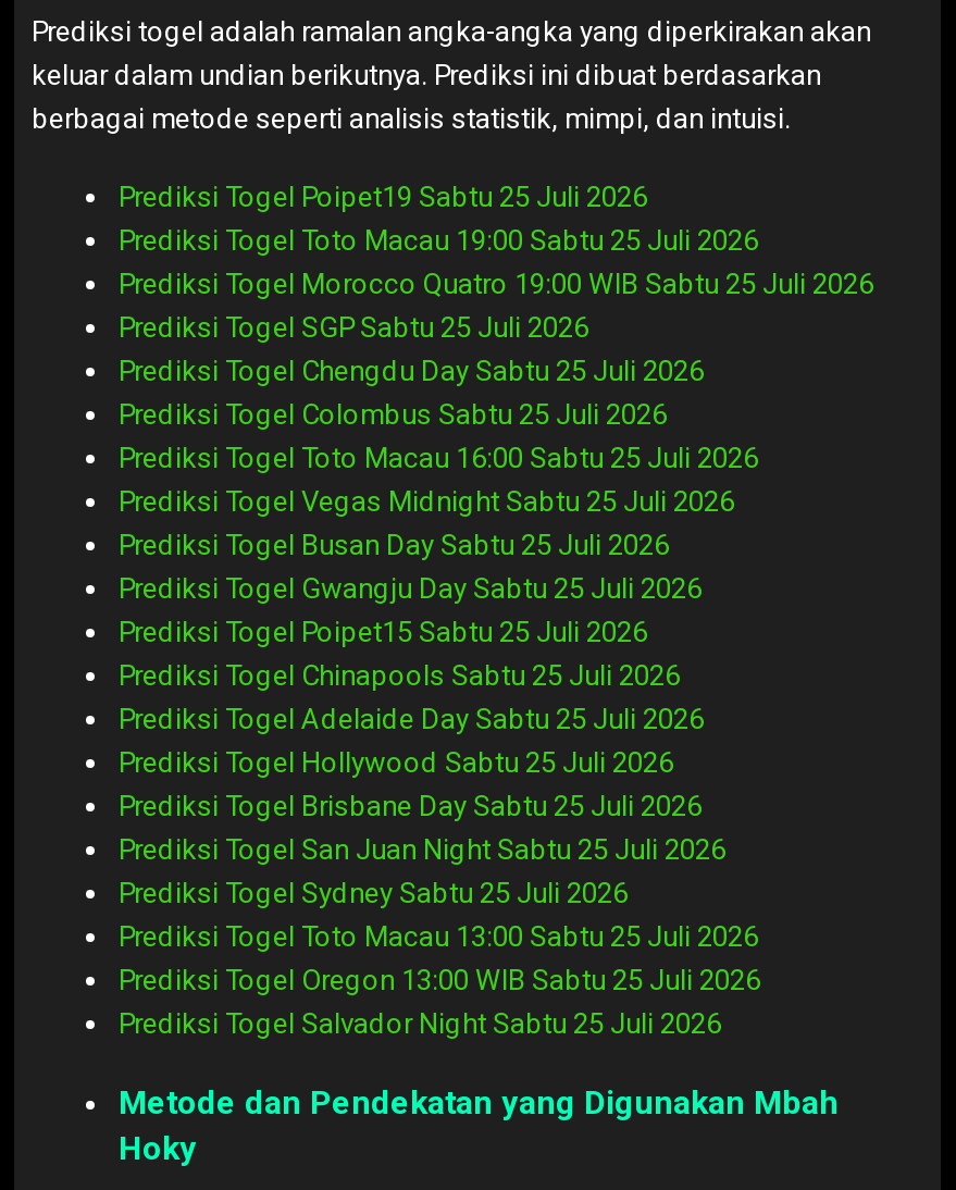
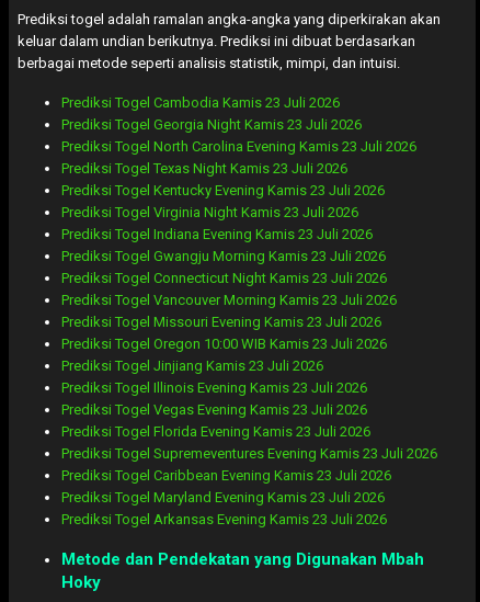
[119,180,873,1039] Prediksi Togel Poipet19 Sabtu 25 Juli 2026 | Prediksi Togel Toto Macau 19:00 Sabtu 25 Juli 2026 | Prediksi Togel Morocco Quatro 19:00 WIB Sabtu 25 Juli 2026 | Prediksi Togel SGP Sabtu 25 Juli 2026 | Prediksi Togel Chengdu Day Sabtu 25 Juli 2026 | Prediksi Togel Colombus Sabtu 25 Juli 2026 | Prediksi Togel Toto Macau 16:00 Sabtu 25 Juli 2026 | Prediksi Togel Vegas Midnight Sabtu 25 Juli 2026 | Prediksi Togel Busan Day Sabtu 25 Juli 2026 | Prediksi Togel Gwangju Day Sabtu 25 Juli 2026 | Prediksi Togel Poipet15 Sabtu 25 Juli 2026 | Prediksi Togel Chinapools Sabtu 25 Juli 2026 | Prediksi Togel Adelaide Day Sabtu 25 Juli 2026 | Prediksi Togel Hollywood Sabtu 25 Juli 2026 | Prediksi Togel Brisbane Day Sabtu 25 Juli 2026 | Prediksi Togel San Juan Night Sabtu 25 Juli 2026 | Prediksi Togel Sydney Sabtu 25 Juli 2026 | Prediksi Togel Toto Macau 13:00 Sabtu 25 Juli 2026 | Prediksi Togel Oregon 13:00 WIB Sabtu 25 Juli 2026 | Prediksi Togel Salvador Night Sabtu 25 Juli 2026 -> [61,94,437,527] Prediksi Togel Cambodia Kamis 23 Juli 2026 | Prediksi Togel Georgia Night Kamis 23 Juli 2026 | Prediksi Togel North Carolina Evening Kamis 23 Juli 2026 | Prediksi Togel Texas Night Kamis 23 Juli 2026 | Prediksi Togel Kentucky Evening Kamis 23 Juli 2026 | Prediksi Togel Virginia Night Kamis 23 Juli 2026 | Prediksi Togel Indiana Evening Kamis 23 Juli 2026 | Prediksi Togel Gwangju Morning Kamis 23 Juli 2026 | Prediksi Togel Connecticut Night Kamis 23 Juli 2026 | Prediksi Togel Vancouver Morning Kamis 23 Juli 2026 | Prediksi Togel Missouri Evening Kamis 23 Juli 2026 | Prediksi Togel Oregon 10:00 WIB Kamis 23 Juli 2026 | Prediksi Togel Jinjiang Kamis 23 Juli 2026 | Prediksi Togel Illinois Evening Kamis 23 Juli 2026 | Prediksi Togel Vegas Evening Kamis 23 Juli 2026 | Prediksi Togel Florida Evening Kamis 23 Juli 2026 | Prediksi Togel Supremeventures Evening Kamis 23 Juli 2026 | Prediksi Togel Caribbean Evening Kamis 23 Juli 2026 | Prediksi Togel Maryland Evening Kamis 23 Juli 2026 | Prediksi Togel Arkansas Evening Kamis 23 Juli 2026

